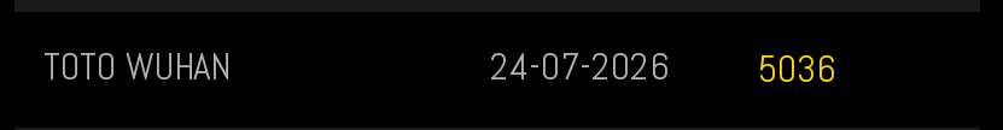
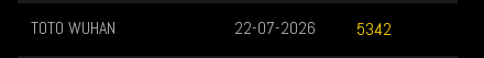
[490,44,669,92] 24-07-2026 -> [234,18,316,40] 22-07-2026
[758,45,835,94] 5036 -> [356,18,392,40] 5342

